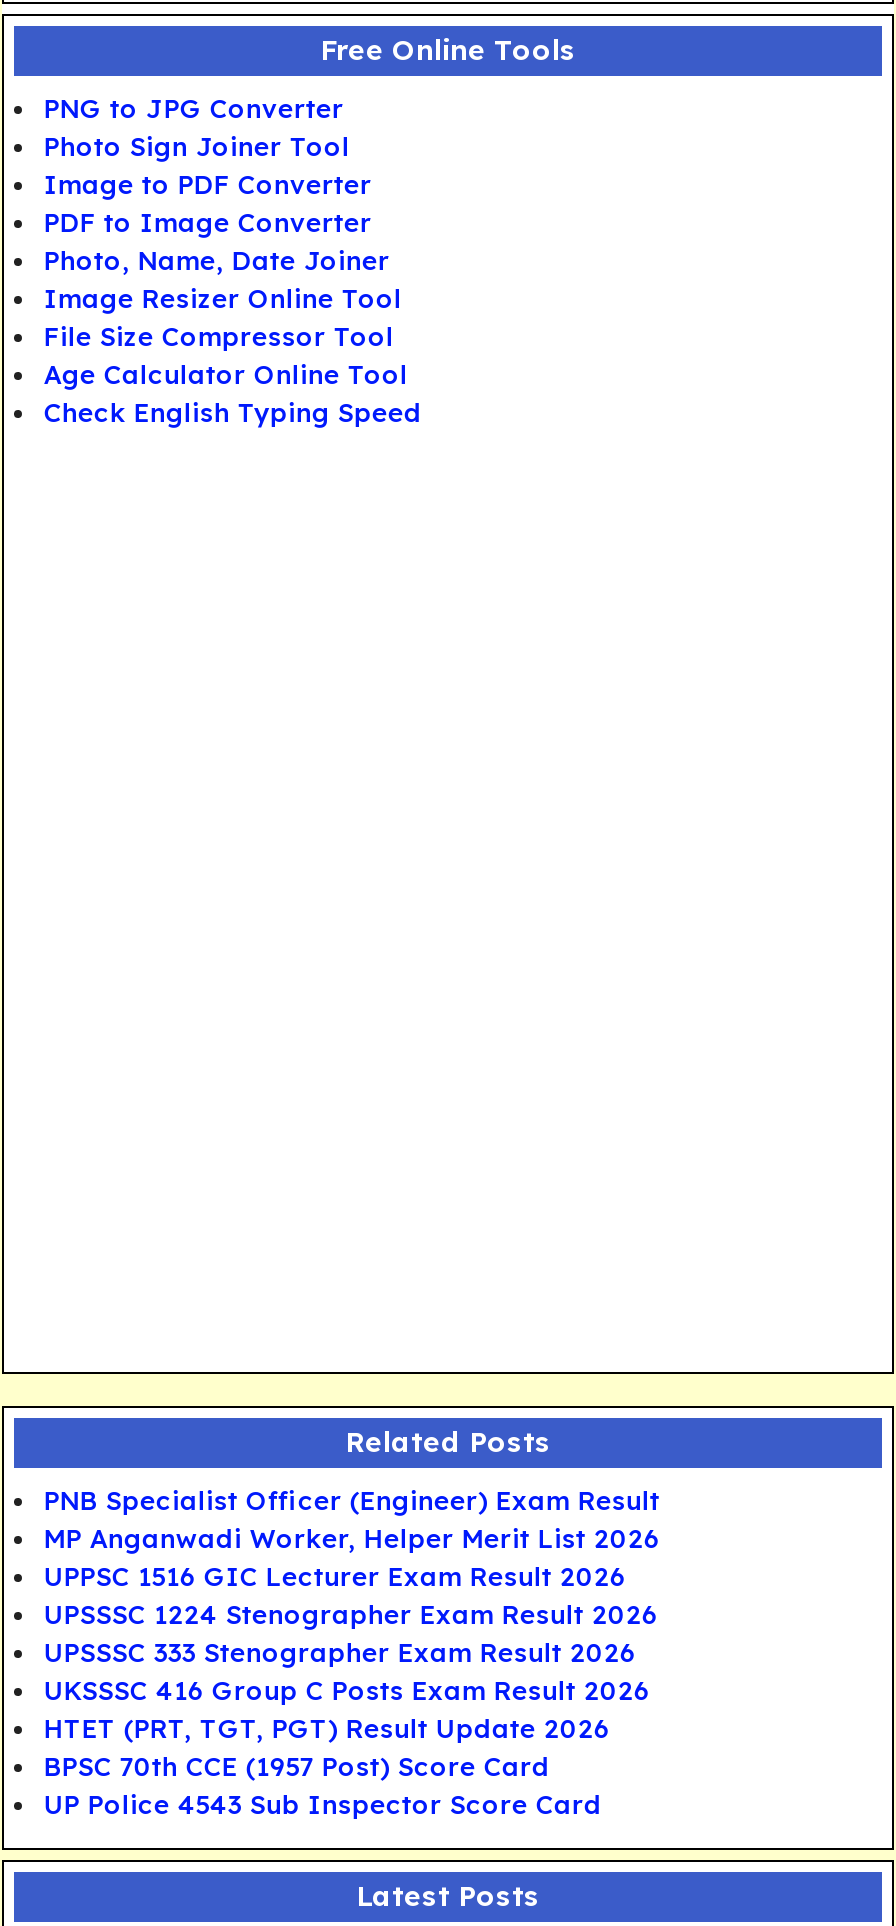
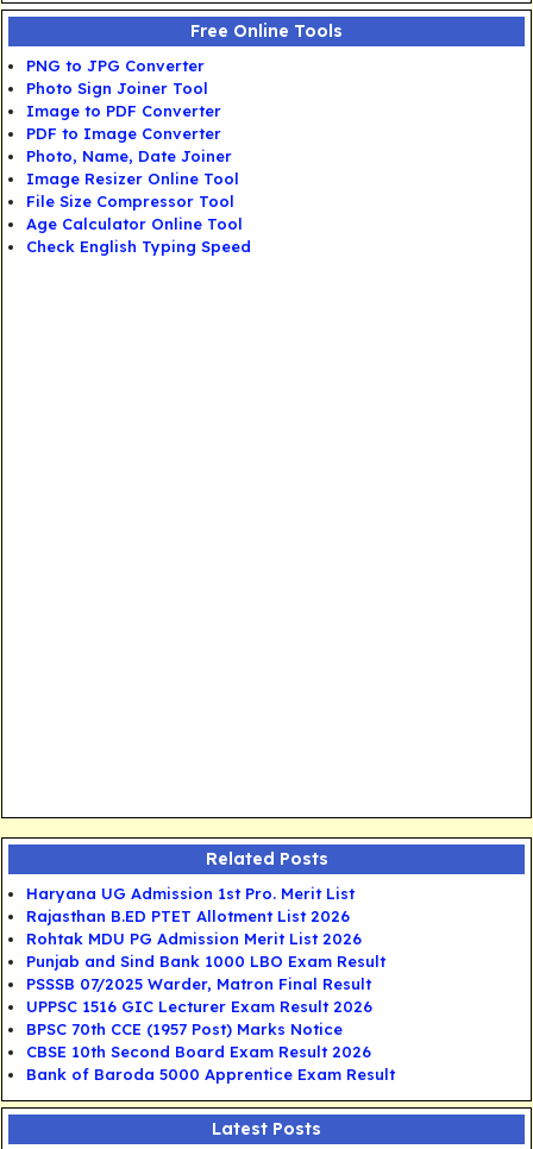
[44,1484,660,1554] PNB Specialist Officer (Engineer) Exam Result | MP Anganwadi Worker, Helper Merit List 2026 -> [26,884,385,993] Haryana UG Admission 1st Pro. Merit List | Rajasthan B.ED PTET Allotment List 2026 | Rohtak MDU PG Admission Merit List 2026 | Punjab and Sind Bank 1000 LBO Exam Result | PSSSB 07/2025 Warder, Matron Final Result
moved [44,1560,626,1592] -> [26,997,372,1016]: UPPSC 1516 GIC Lecturer Exam Result 2026
[44,1598,658,1820] UPSSSC 1224 Stenographer Exam Result 2026 | UPSSSC 333 Stenographer Exam Result 2026 | UKSSSC 416 Group C Posts Exam Result 2026 | HTET (PRT, TGT, PGT) Result Update 2026 | BPSC 70th CCE (1957 Post) Score Card | UP Police 4543 Sub Inspector Score Card -> [26,1020,395,1084] BPSC 70th CCE (1957 Post) Marks Notice | CBSE 10th Second Board Exam Result 2026 | Bank of Baroda 5000 Apprentice Exam Result

